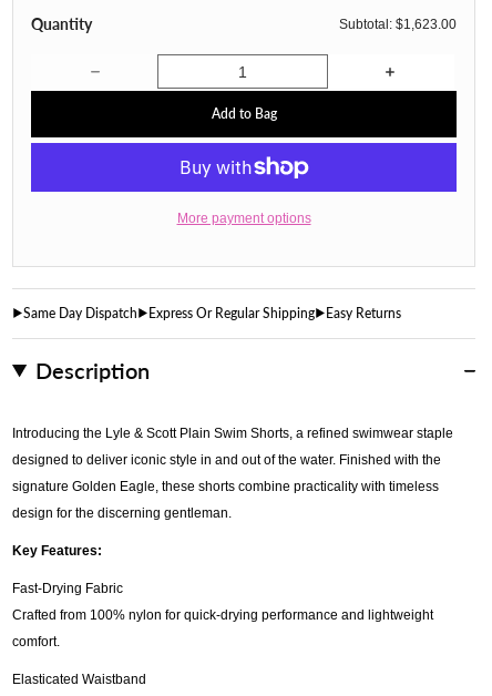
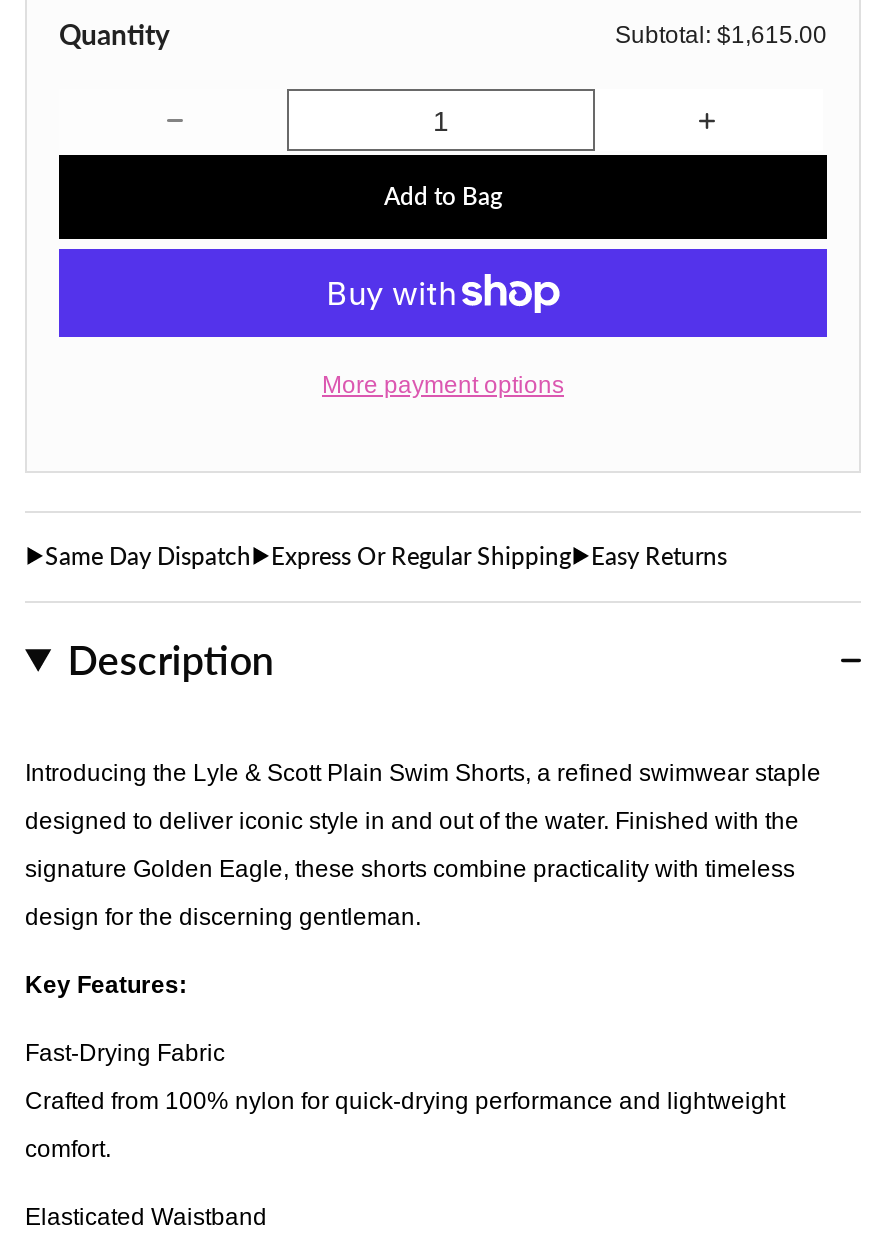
[339,17,457,32] Subtotal: $1,623.00 -> [615,21,827,49] Subtotal: $1,615.00

